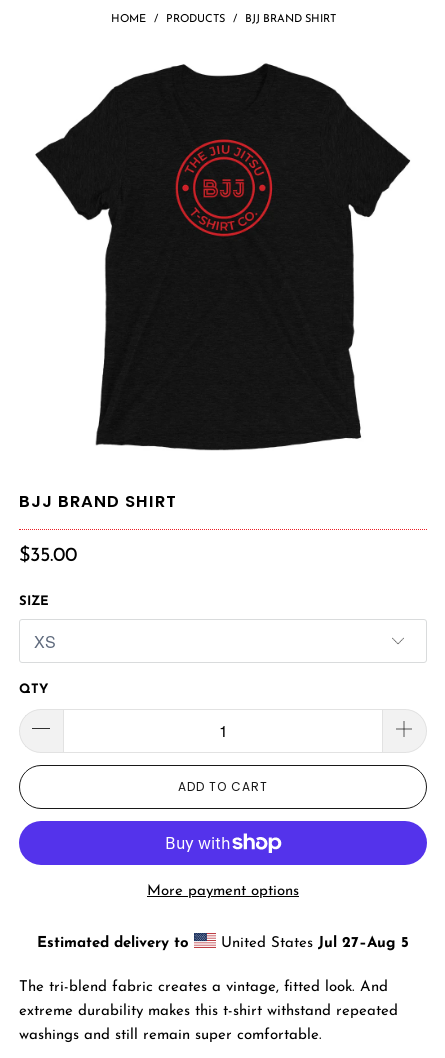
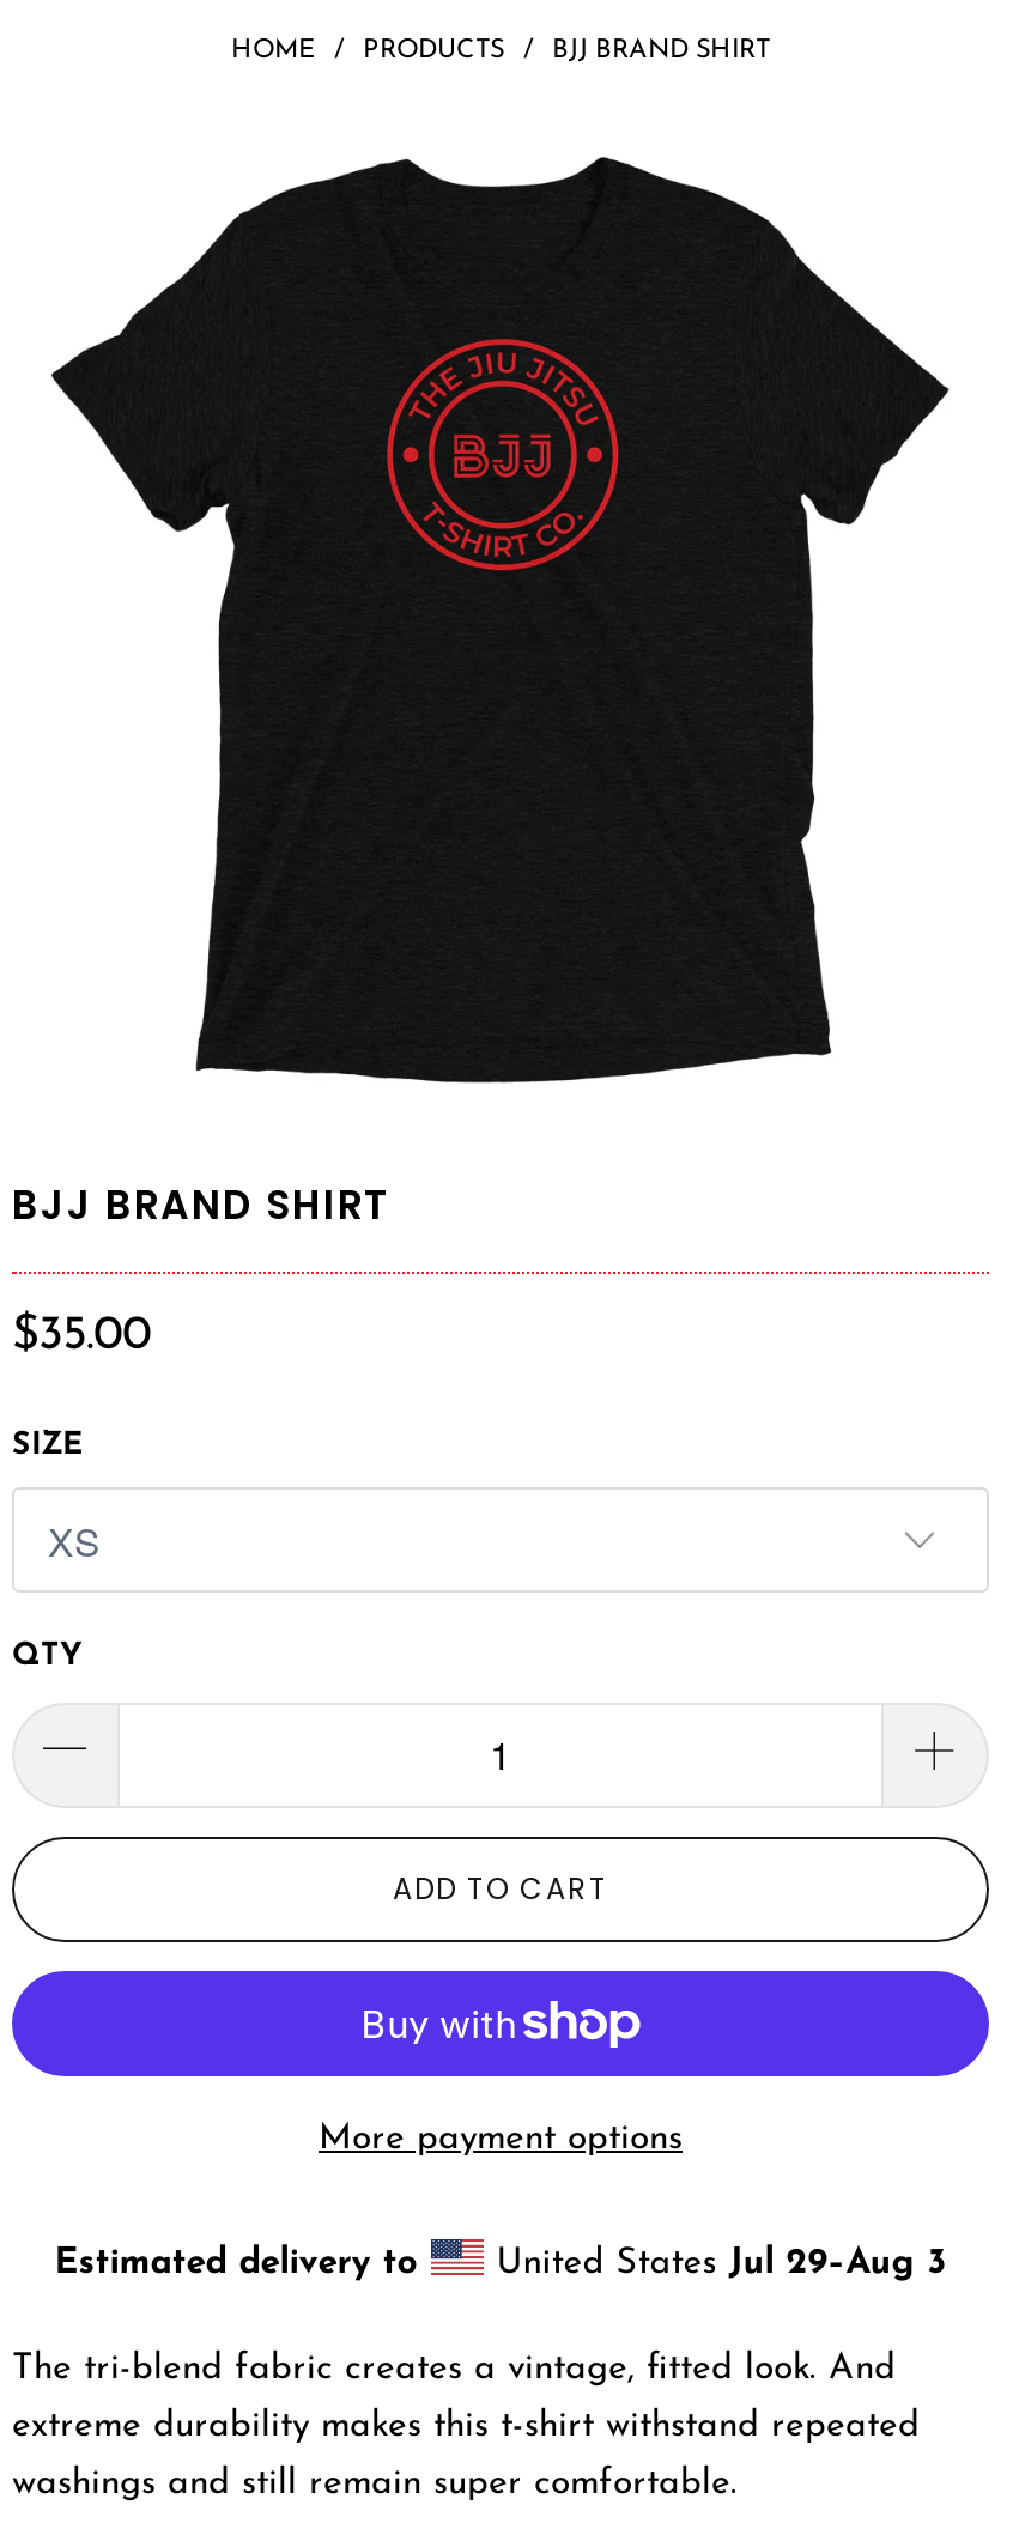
[216,935,409,950] United States Jul 27–Aug 5 -> [484,2245,946,2281] United States Jul 29–Aug 3

